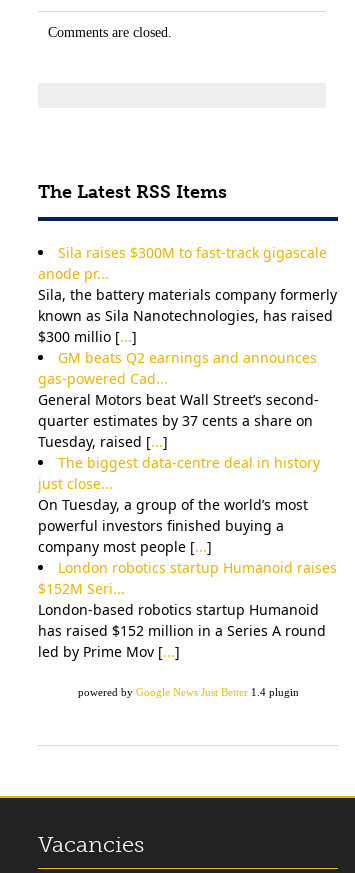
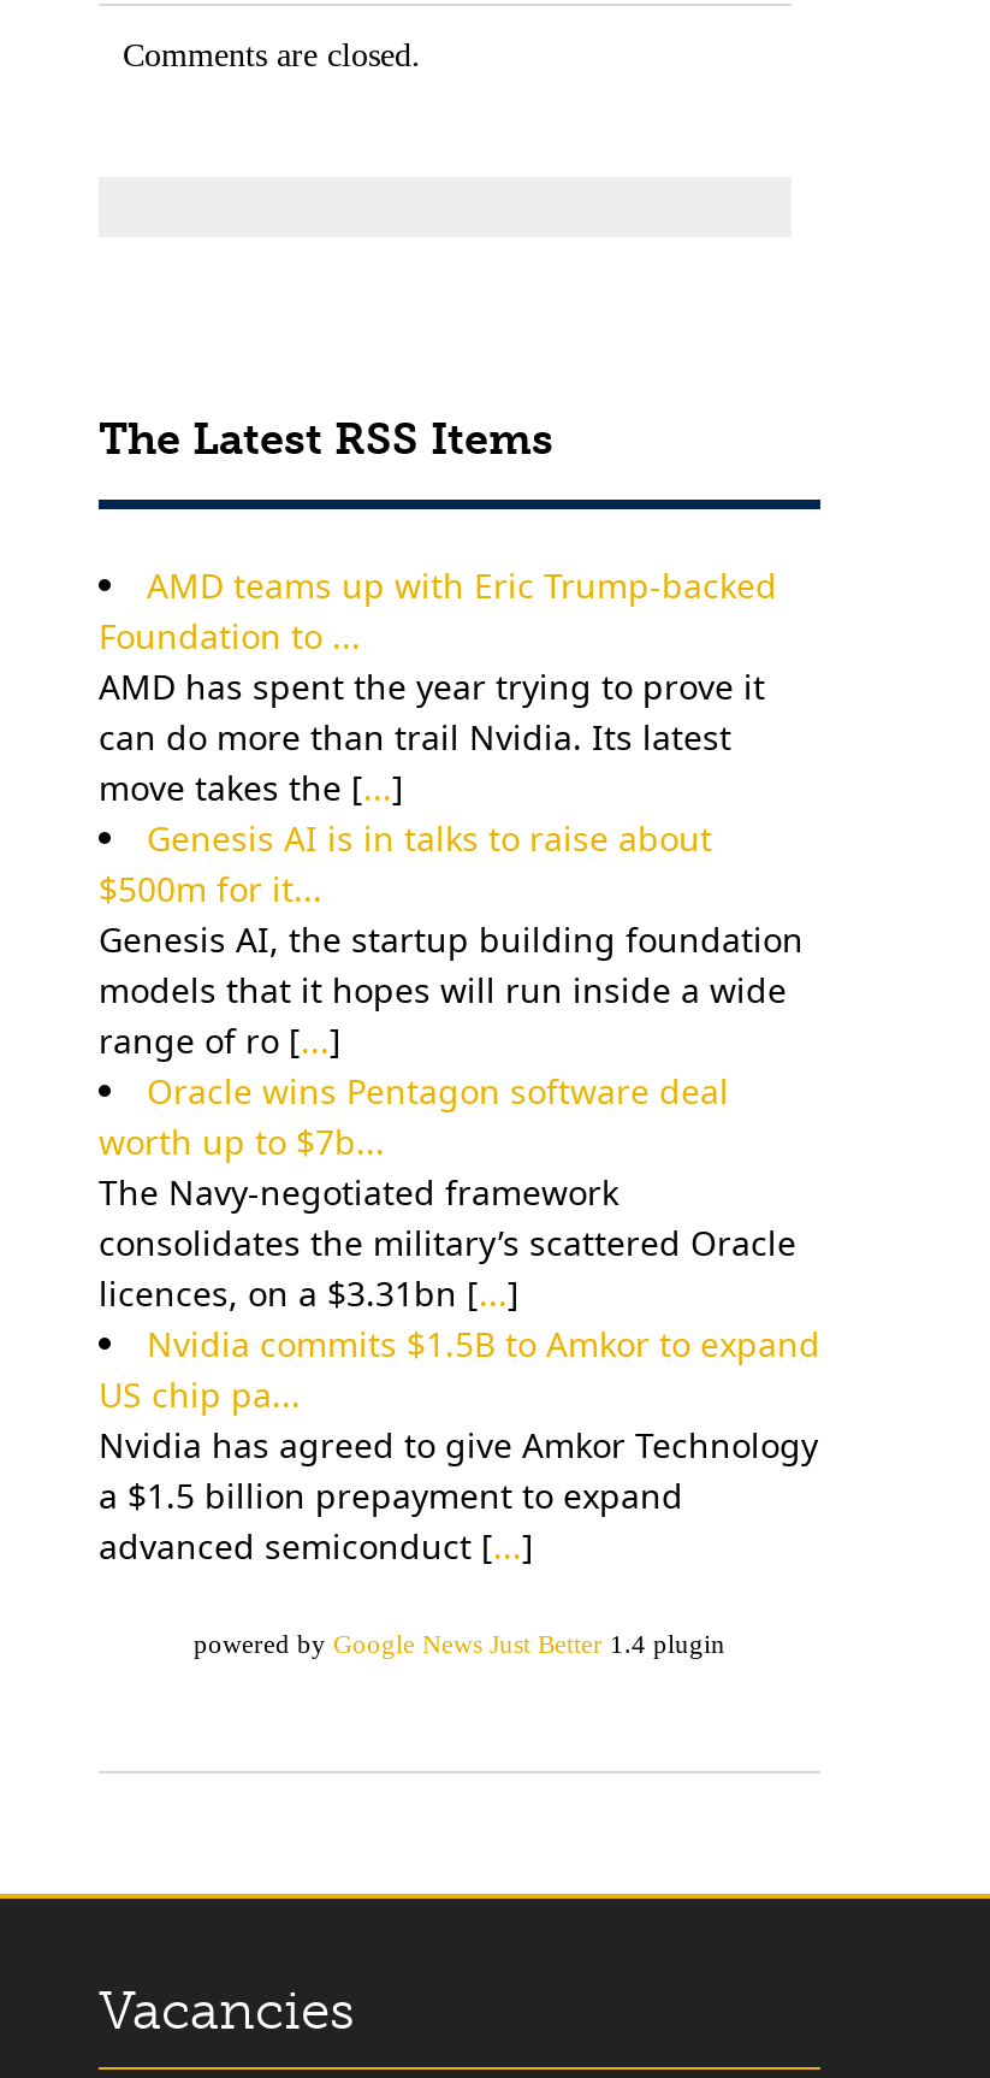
[38,243,337,661] Sila raises $300M to fast-track gigascale | anode pr... | Sila, the battery materials company formerly | known as Sila Nanotechnologies, has raised | $300 millio [...] | GM beats Q2 earnings and announces | gas-powered Cad... | General Motors beat Wall Street’s second- | quarter estimates by 37 cents a share on | Tuesday, raised [...] | The biggest data-centre deal in history | just close... | On Tuesday, a group of the world’s most | powerful investors finished buying a | company most people [...] | London robotics startup Humanoid raises | $152M Seri... | London-based robotics startup Humanoid | has raised $152 million in a Series A round | led by Prime Mov [...] -> [99,563,820,1569] AMD teams up with Eric Trump-backed | Foundation to ... | AMD has spent the year trying to prove it | can do more than trail Nvidia. Its latest | move takes the [...] | Genesis AI is in talks to raise about | $500m for it... | Genesis AI, the startup building foundation | models that it hopes will run inside a wide | range of ro [...] | Oracle wins Pentagon software deal | worth up to $7b... | The Navy-negotiated framework | consolidates the military’s scattered Oracle | licences, on a $3.31bn [...] | Nvidia commits $1.5B to Amkor to expand | US chip pa... | Nvidia has agreed to give Amkor Technology | a $1.5 billion prepayment to expand | advanced semiconduct [...]

